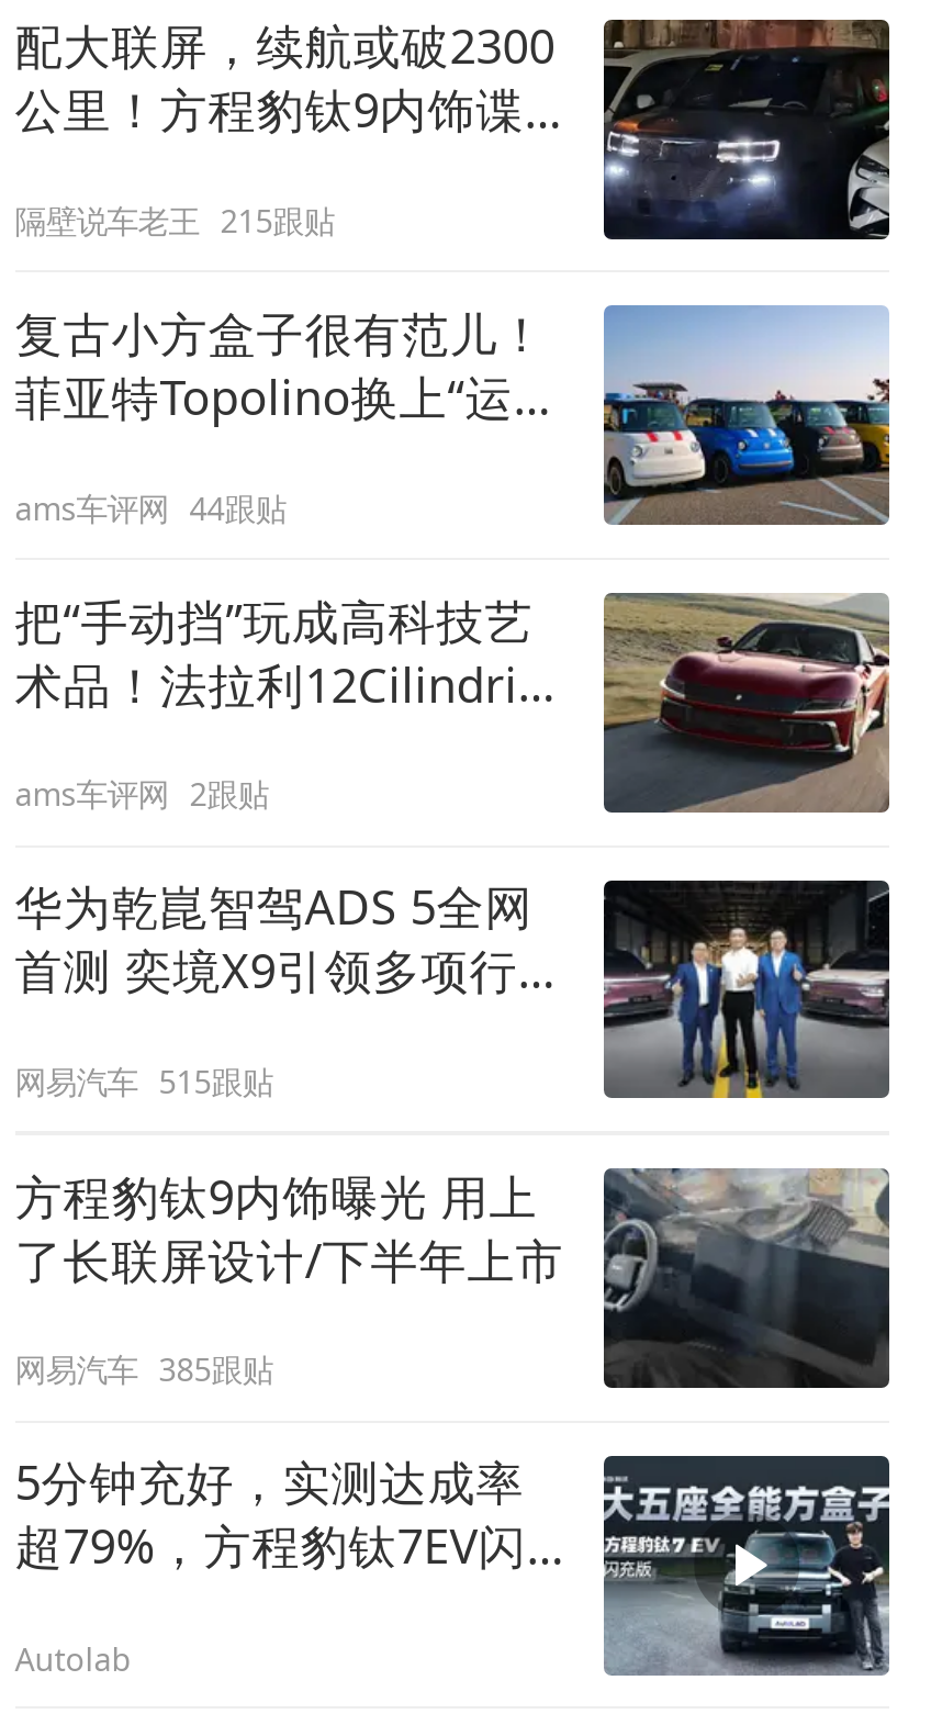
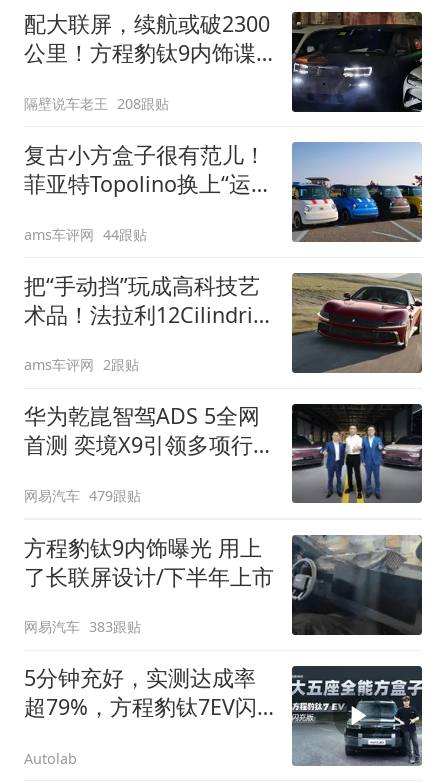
[15,200,334,241] 隔壁说车老王 215跟贴 -> [24,94,169,113] 隔壁说车老王 208跟贴
[15,1060,273,1102] 网易汽车 515跟贴 -> [24,486,141,505] 网易汽车 479跟贴
[15,1349,273,1391] 网易汽车 385跟贴 -> [24,617,141,636] 网易汽车 383跟贴

